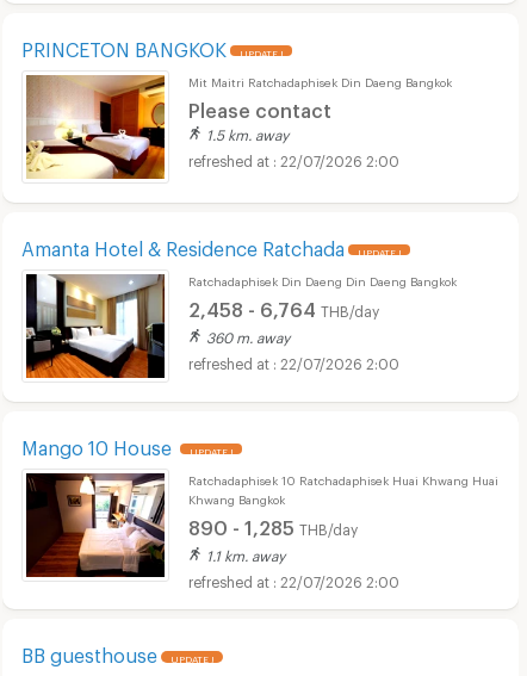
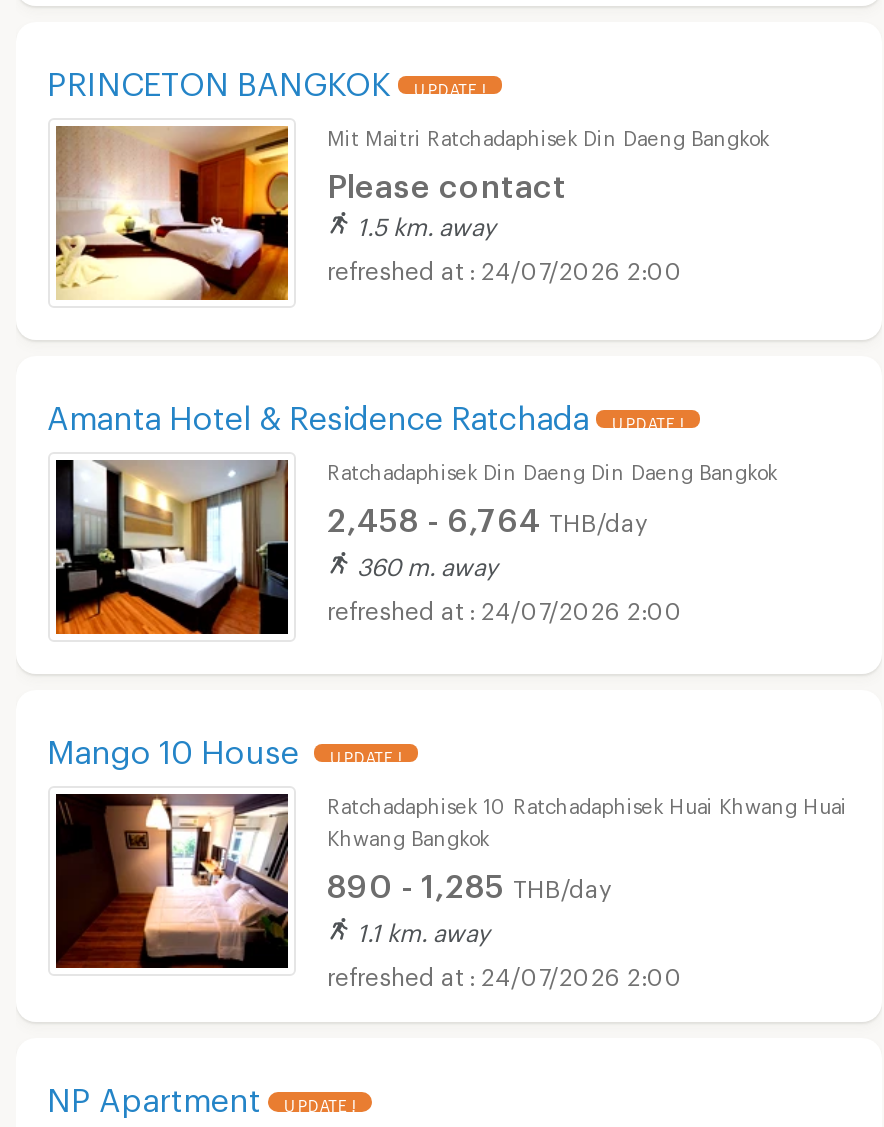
[280,153,399,165] 22/07/2026 2:00 -> [481,256,683,276] 24/07/2026 2:00
[280,355,399,367] 22/07/2026 2:00 -> [481,596,683,616] 24/07/2026 2:00
[280,574,399,586] 22/07/2026 2:00 -> [481,962,683,982] 24/07/2026 2:00
[21,644,157,659] BB guesthouse -> [47,1080,261,1106] NP Apartment

